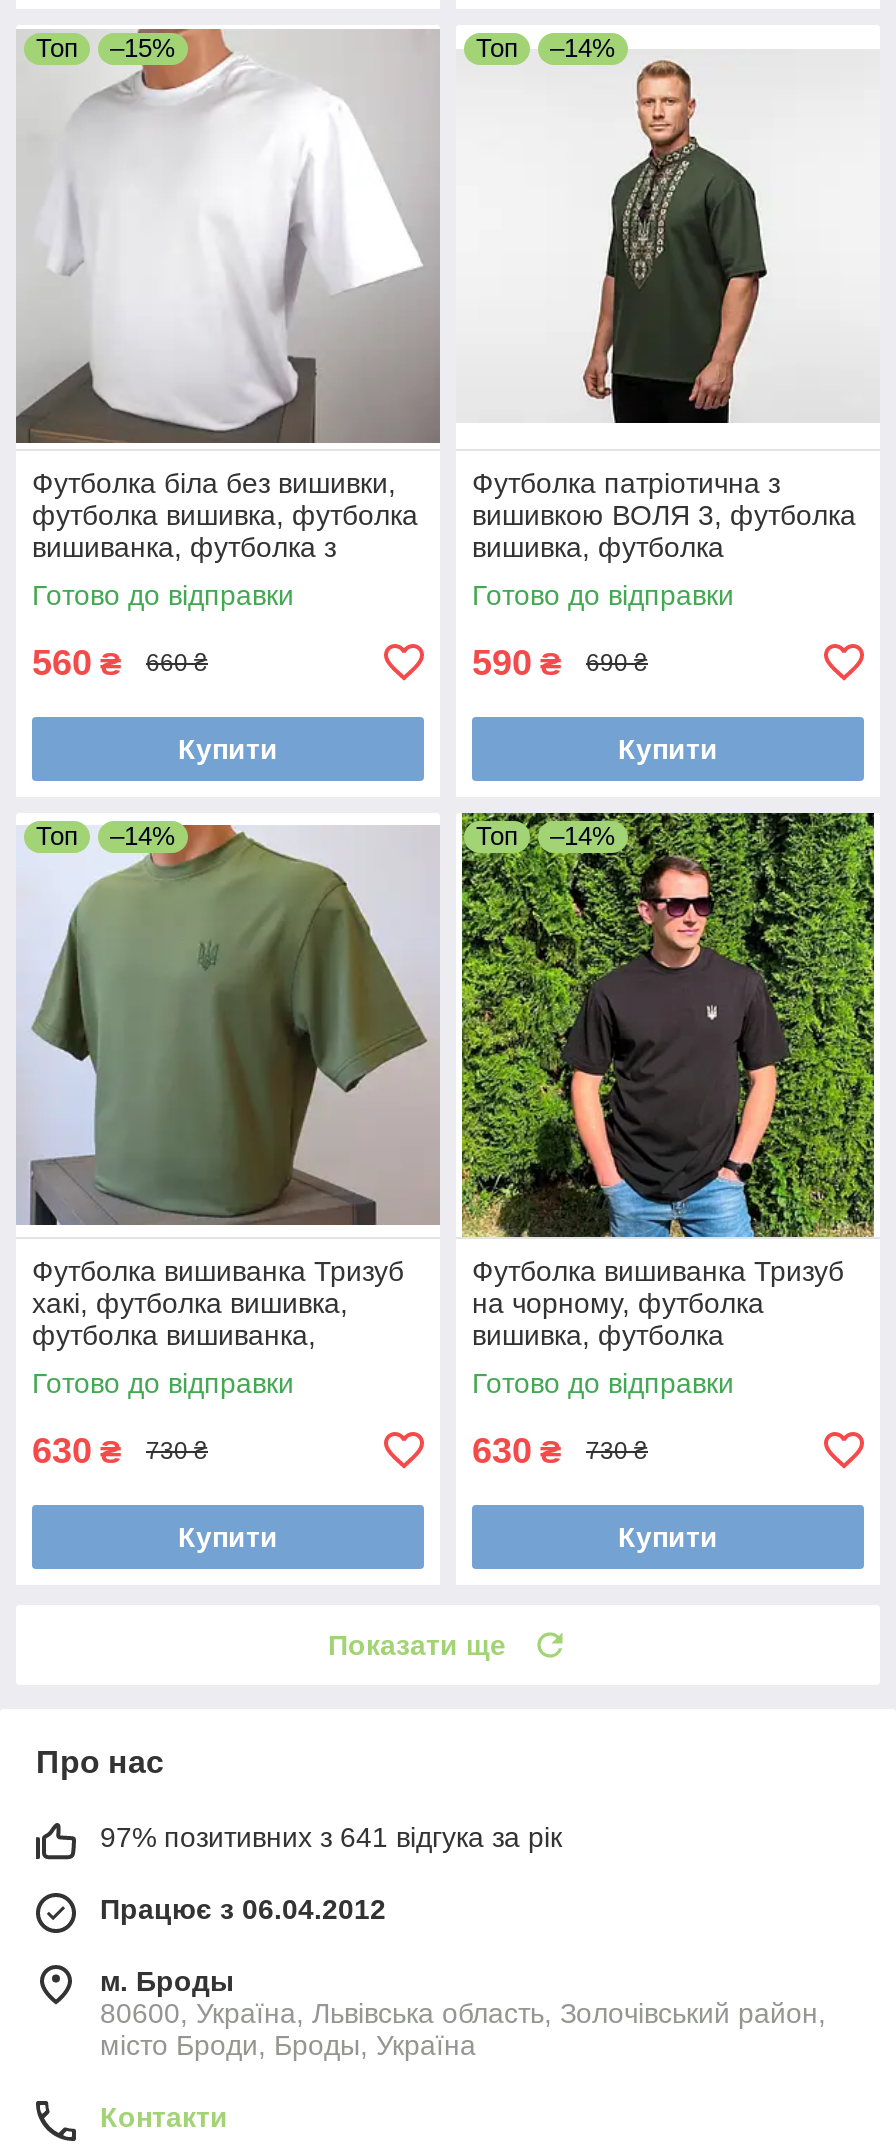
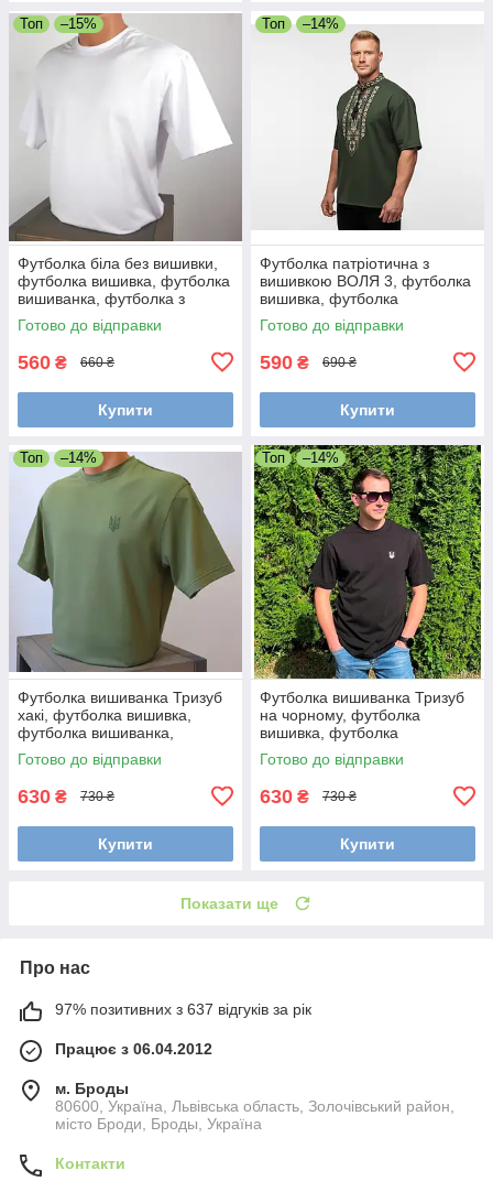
[100,1820,562,1852] 97% позитивних з 641 відгука за рік -> [55,1000,311,1018] 97% позитивних з 637 відгуків за рік

